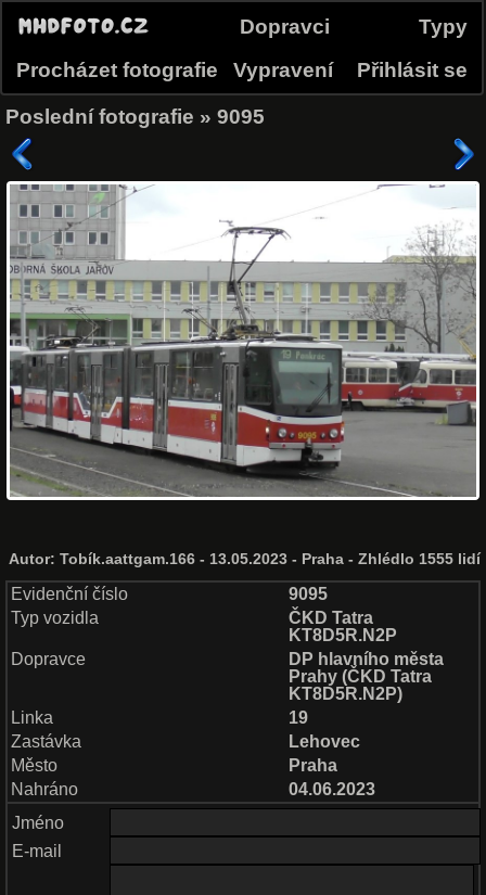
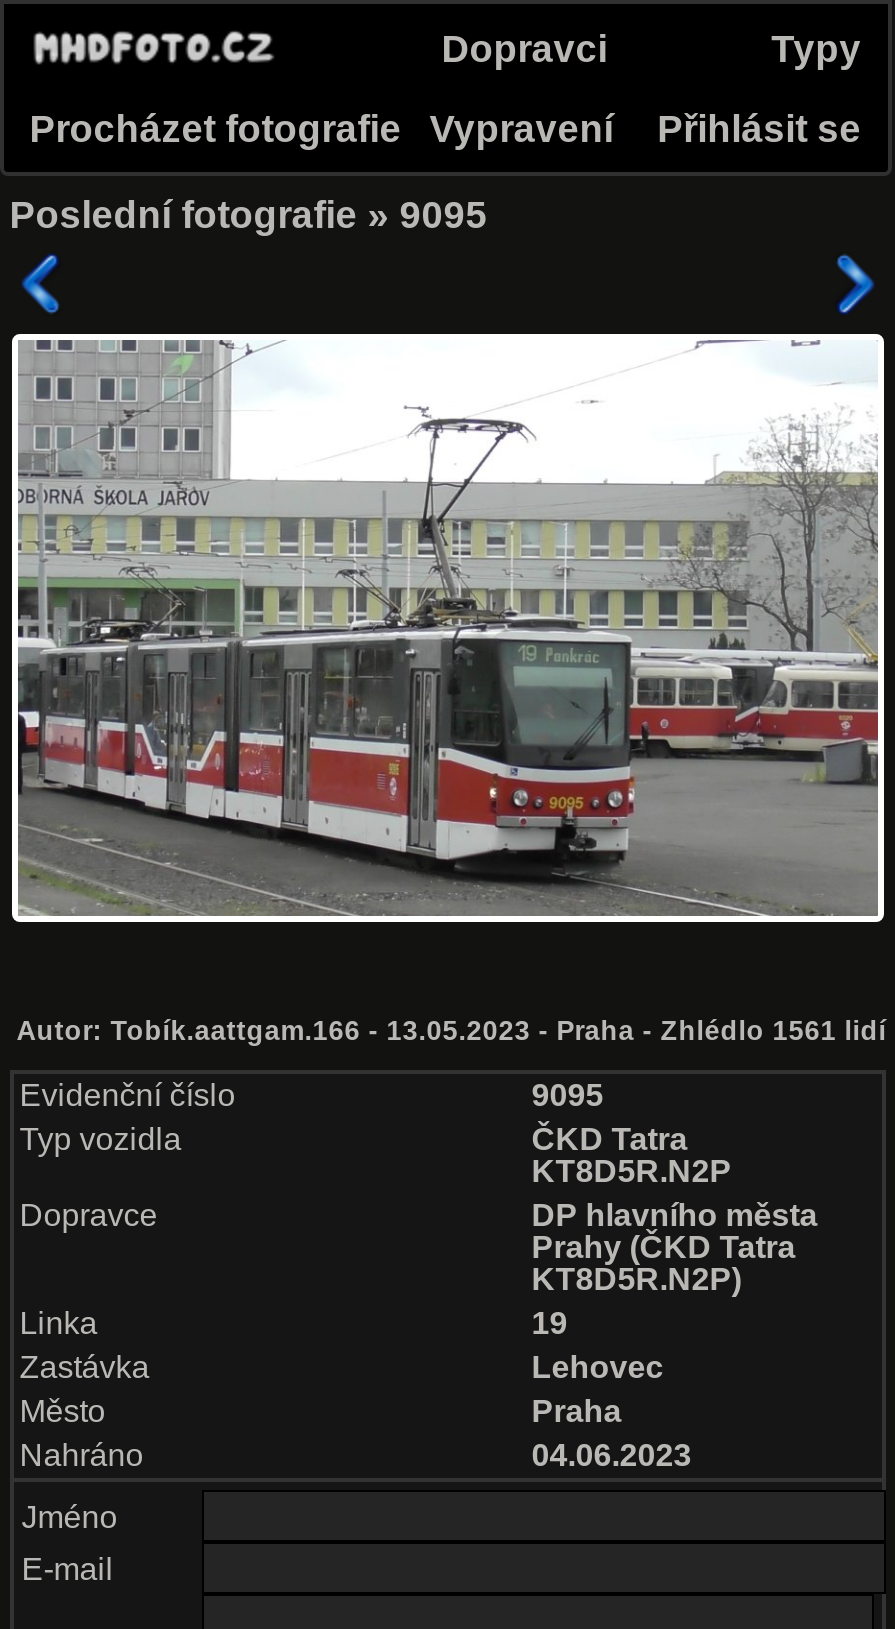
[9,551,481,567] Autor: Tobík.aattgam.166 - 13.05.2023 - Praha - Zhlédlo 1555 lidí -> [16,1016,886,1046] Autor: Tobík.aattgam.166 - 13.05.2023 - Praha - Zhlédlo 1561 lidí

